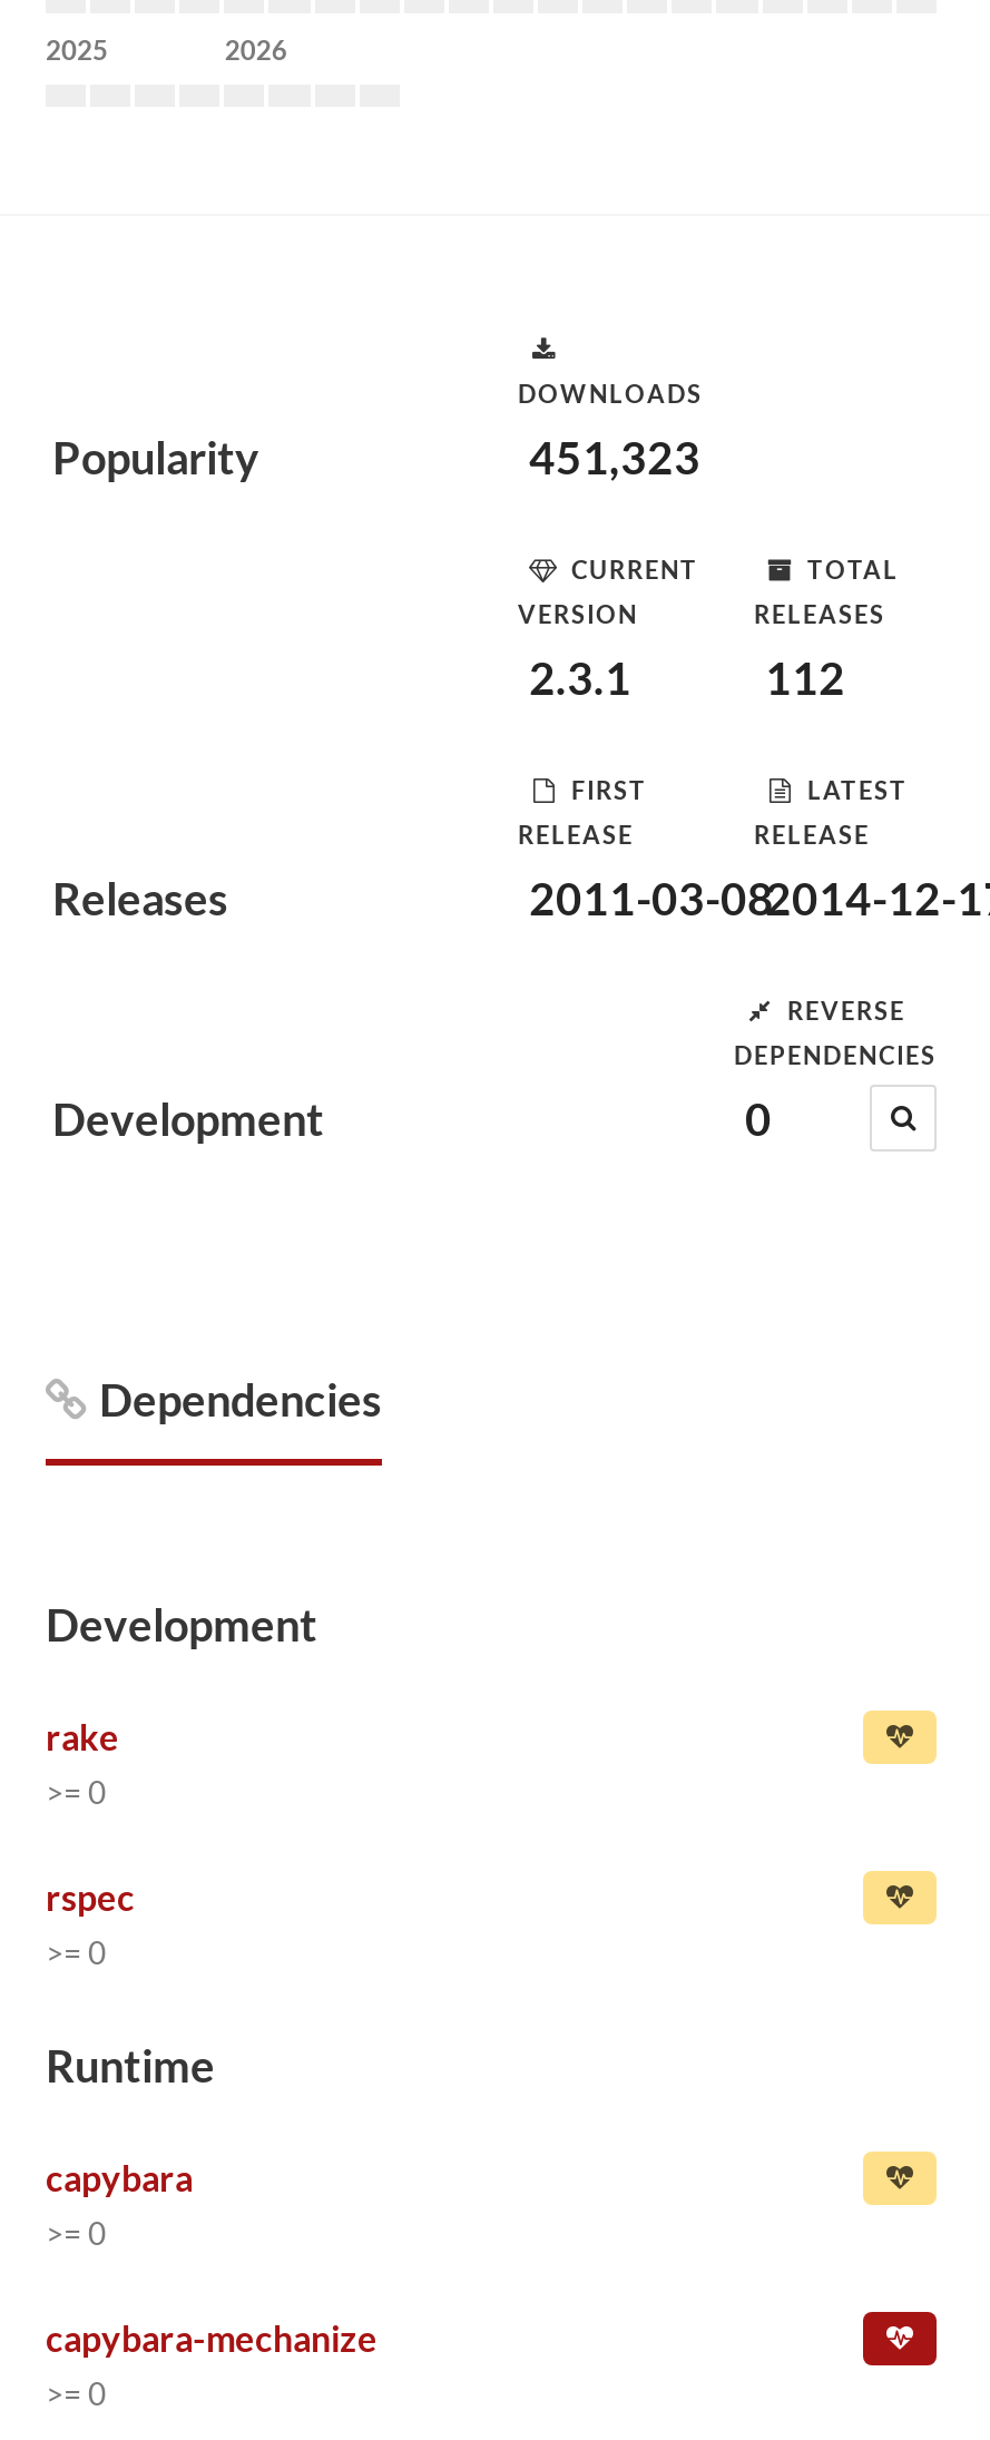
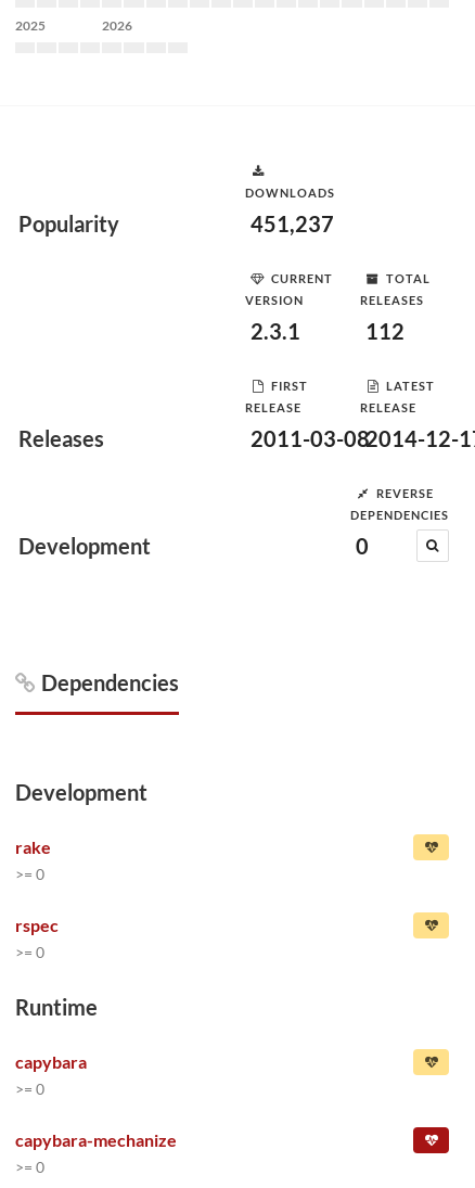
[529,430,700,483] 451,323 -> [251,210,334,237] 451,237

